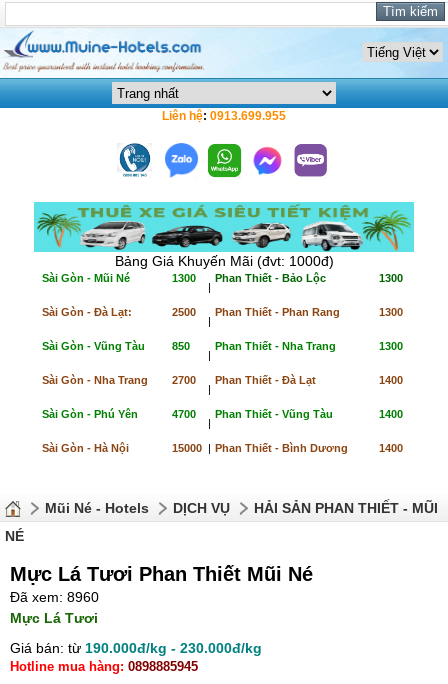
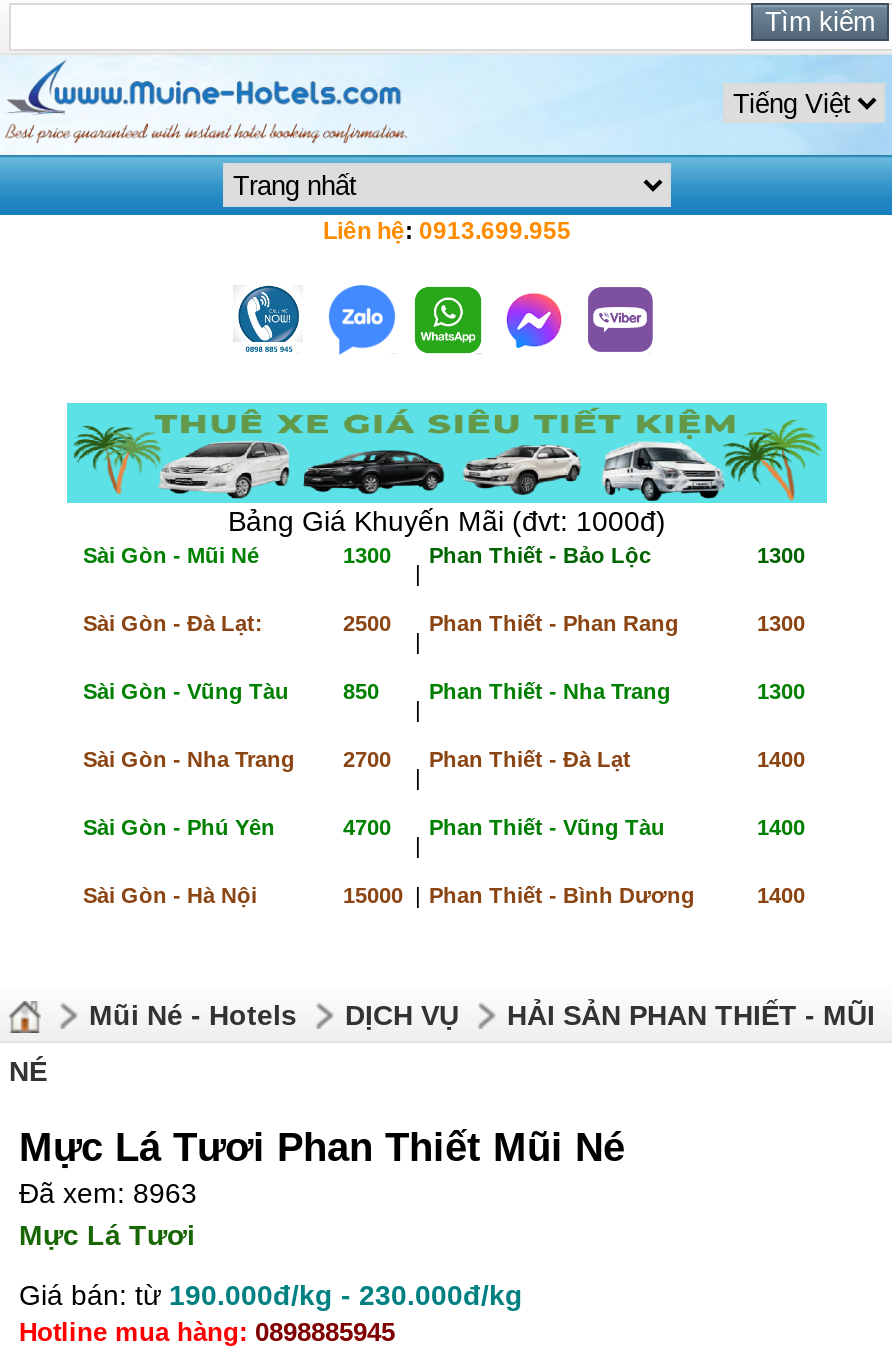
[10,589,99,605] Đã xem: 8960 -> [19,1177,197,1209] Đã xem: 8963

